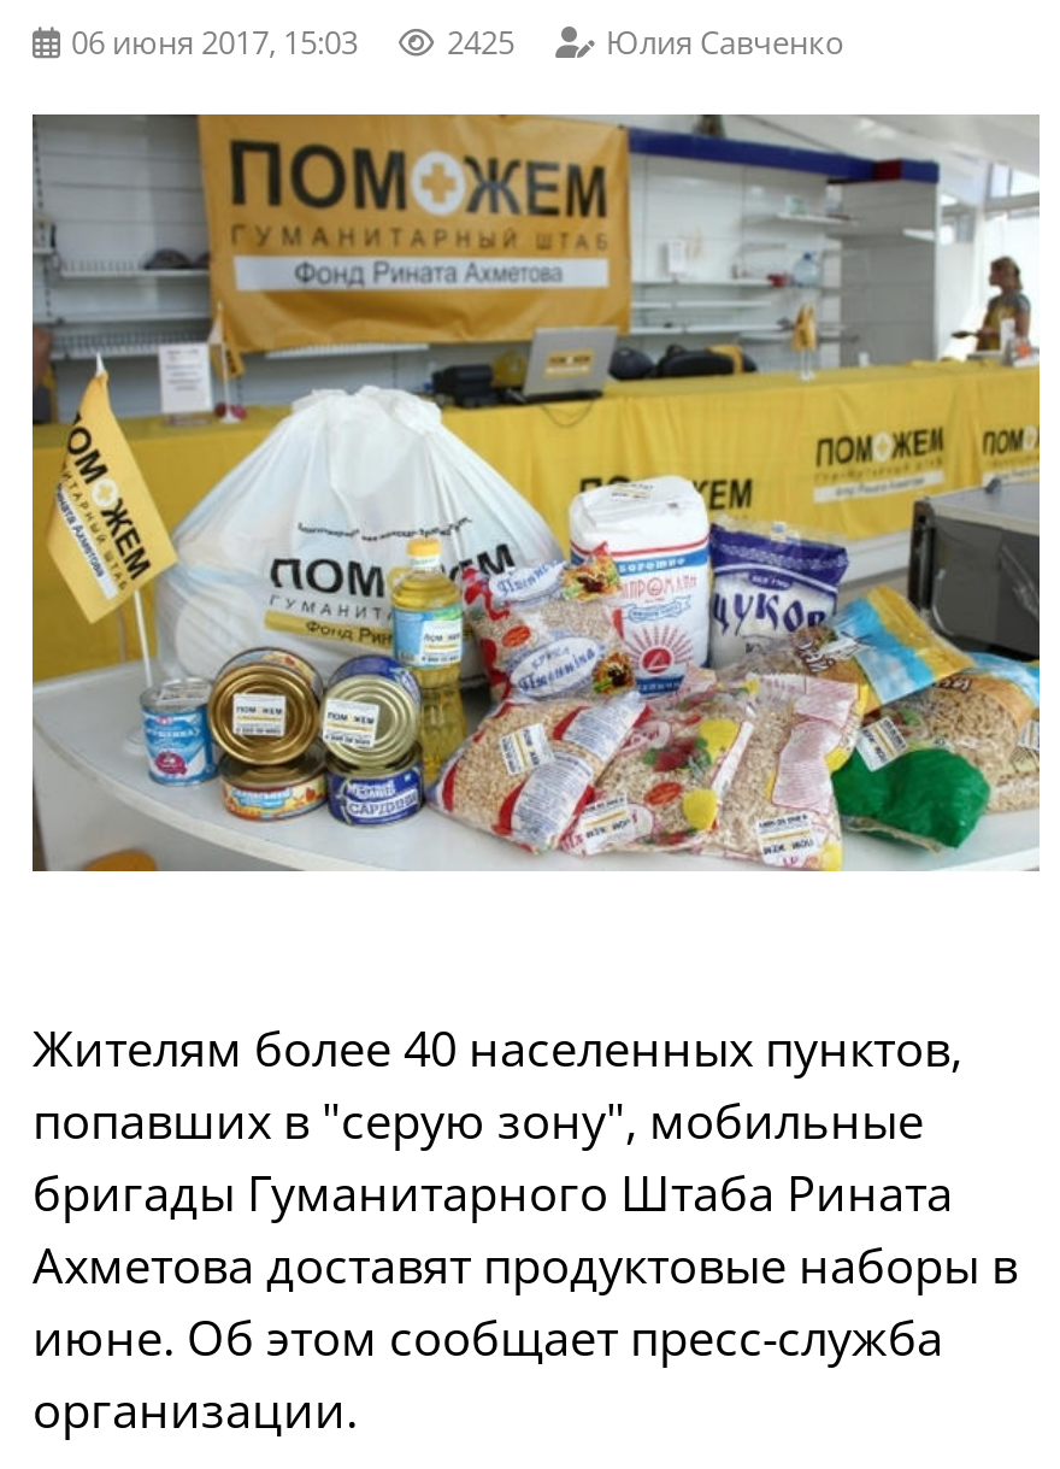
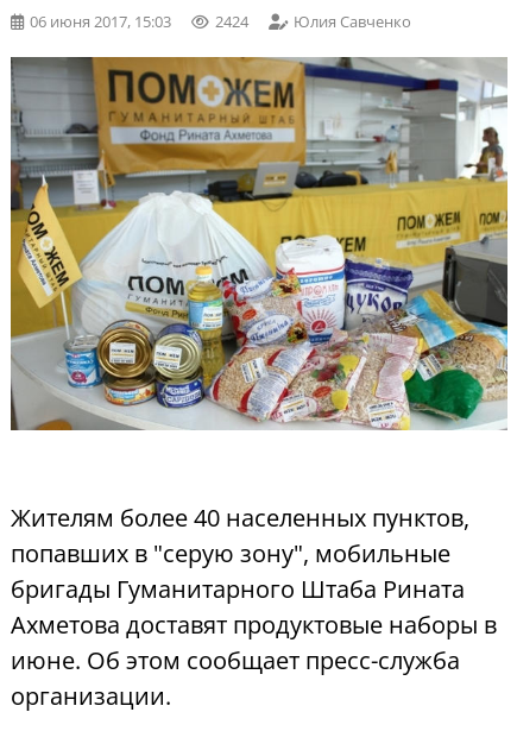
[447,20,514,64] 2425 -> [215,11,248,32] 2424

